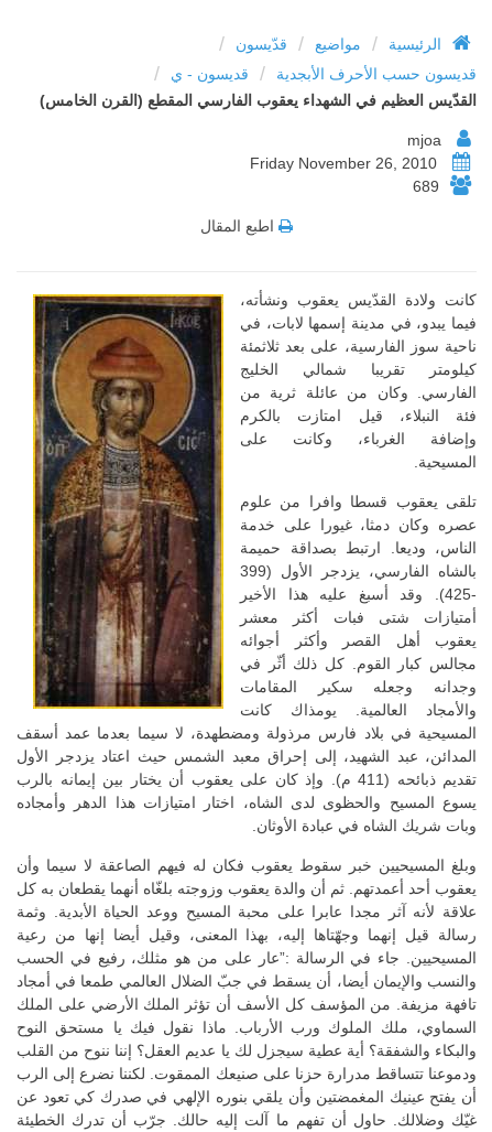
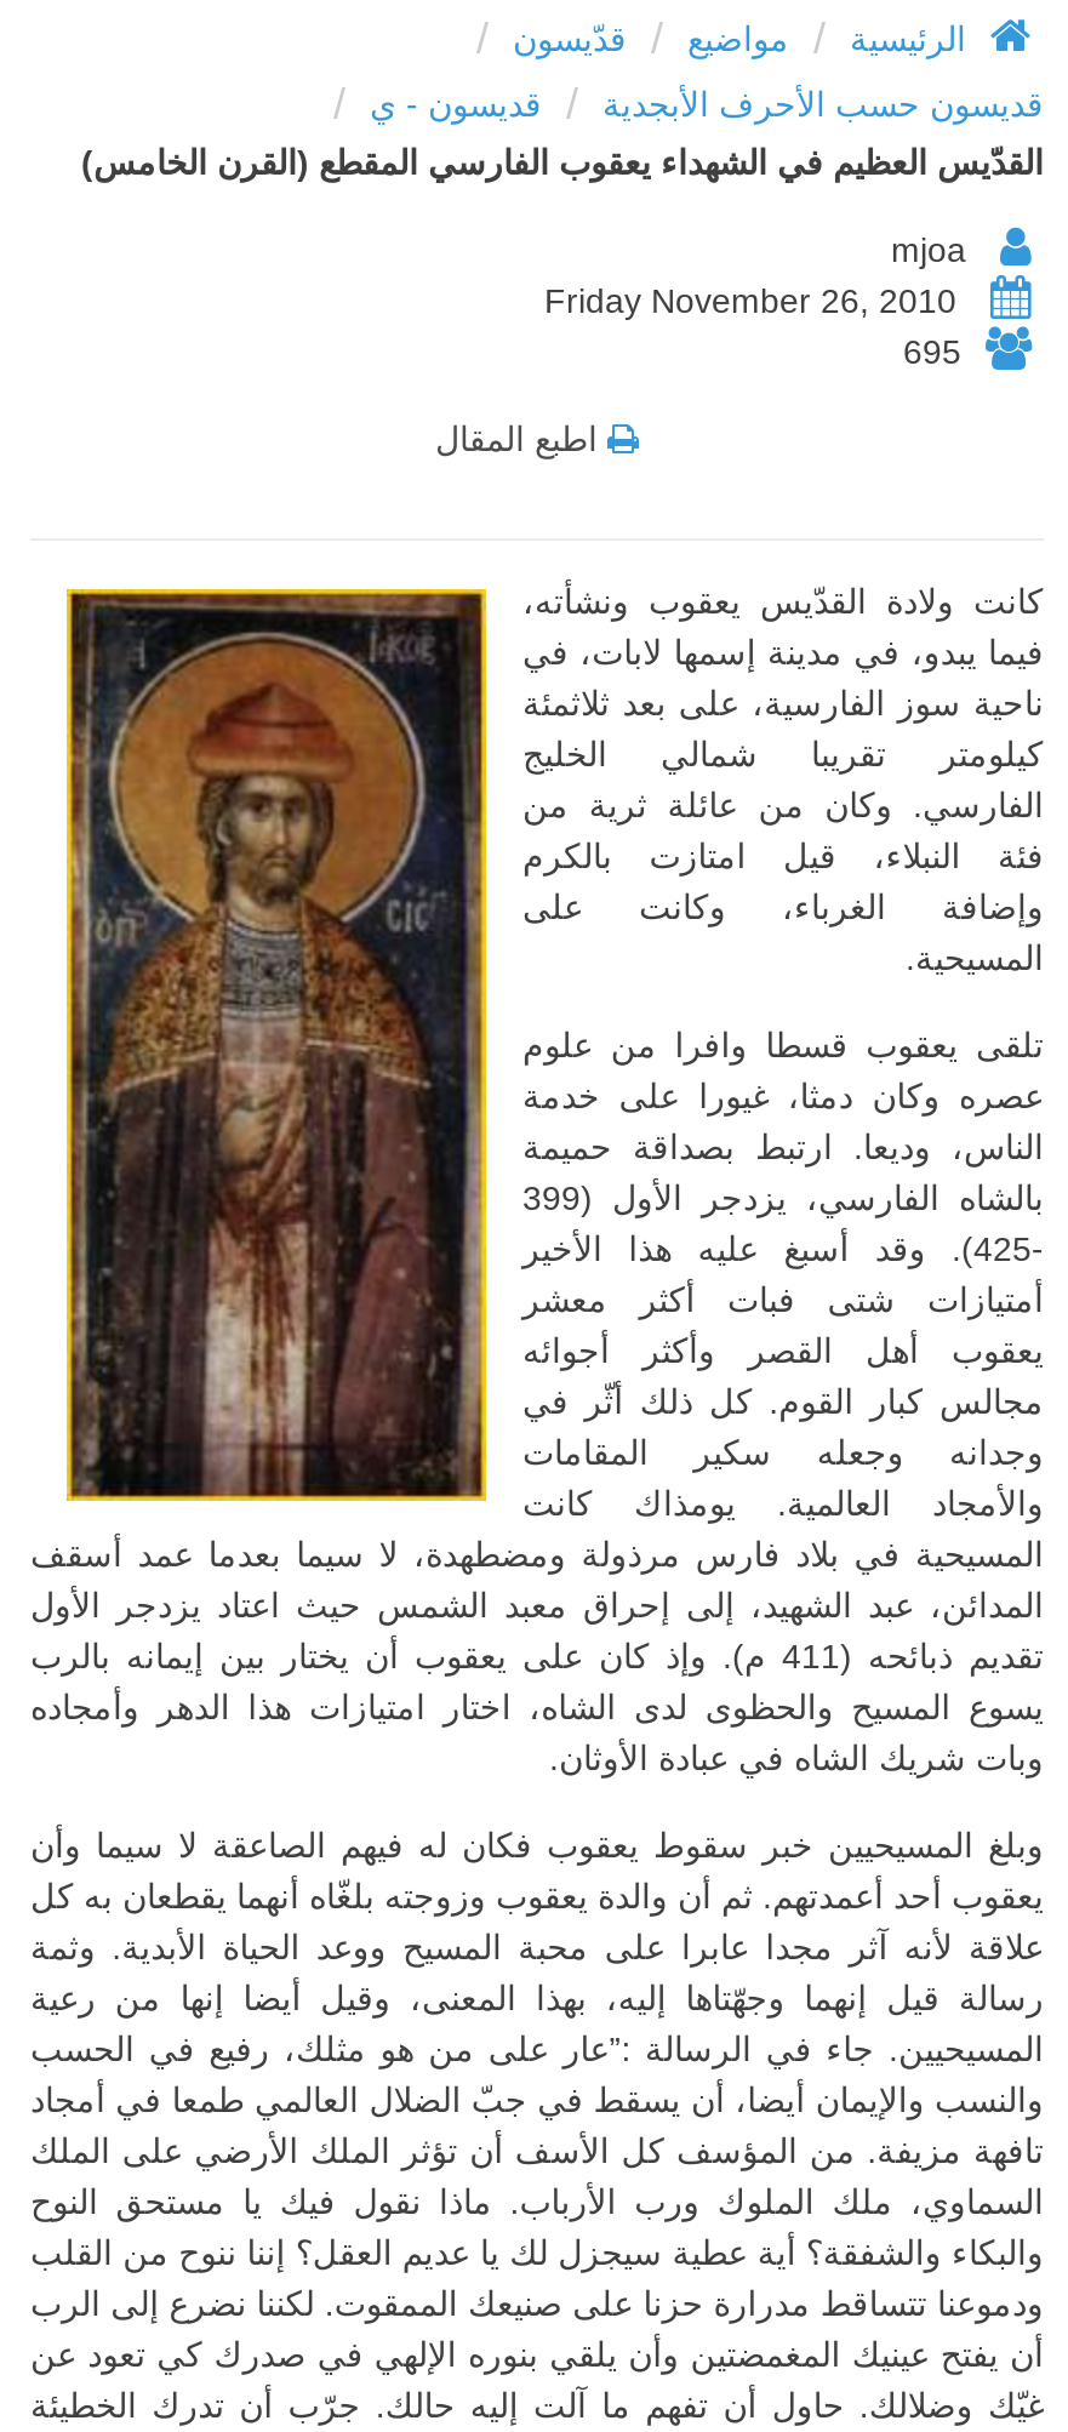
[413,178,439,196] 689 -> [903,333,961,372] 695

